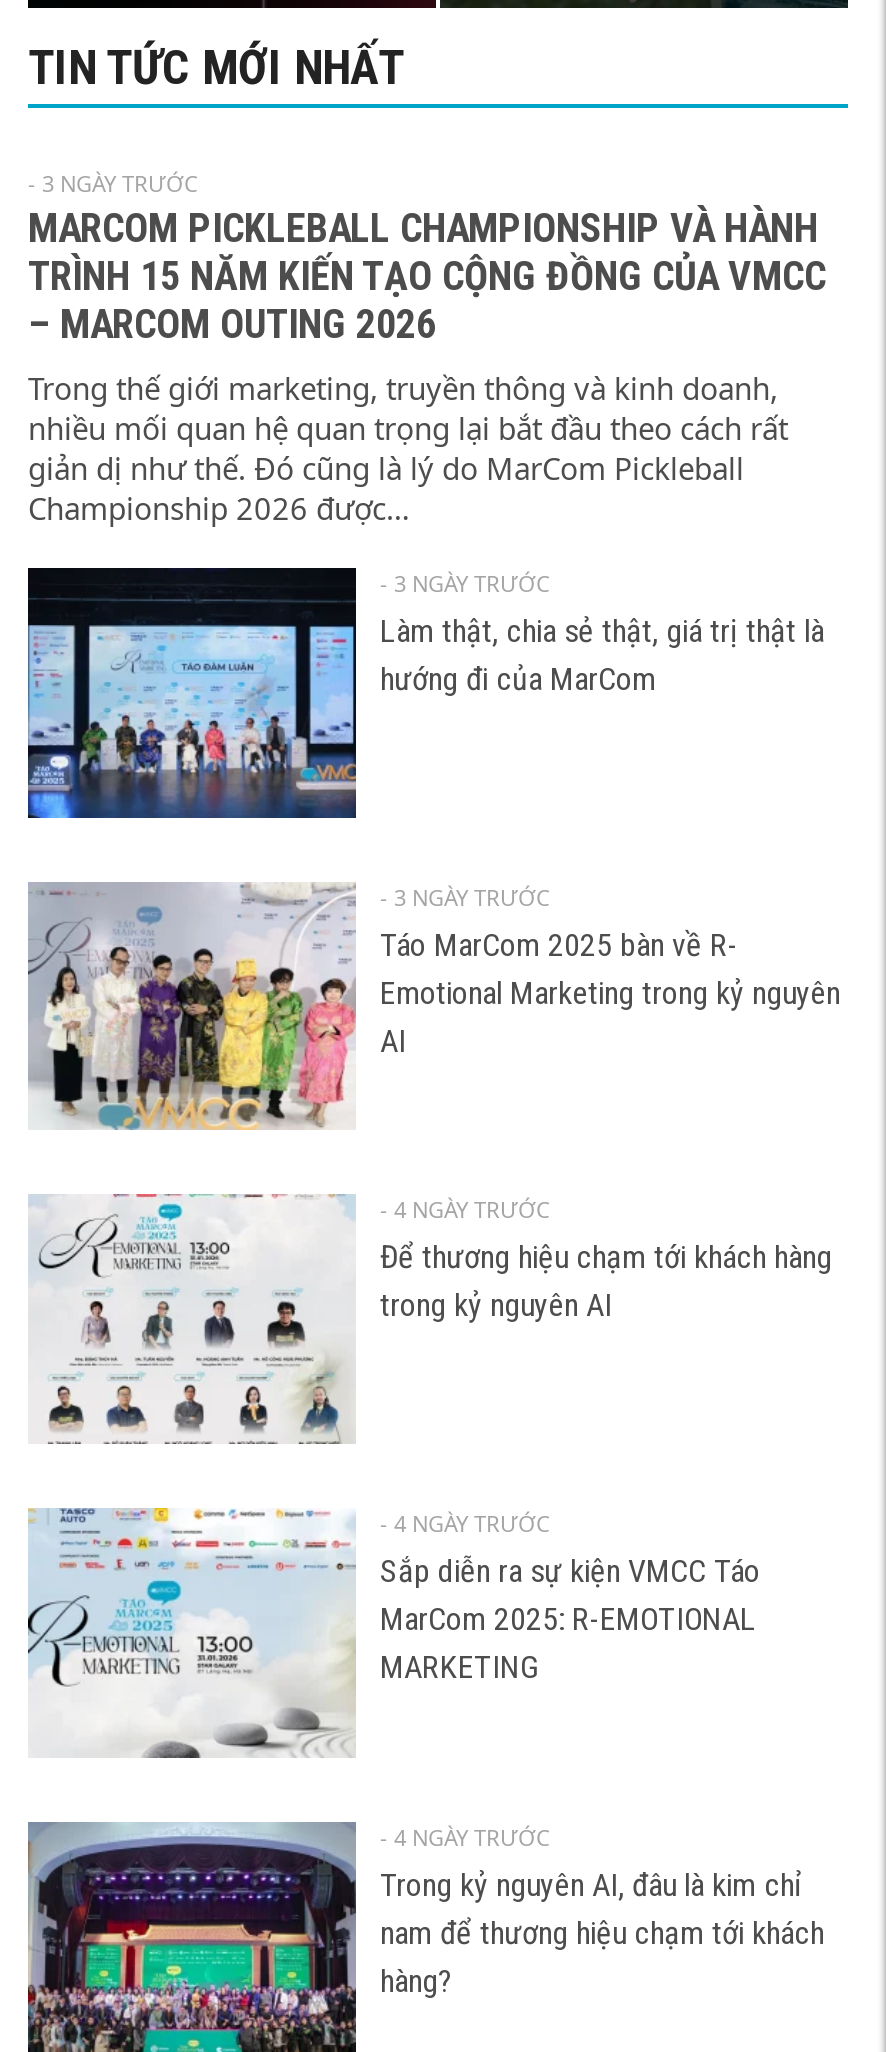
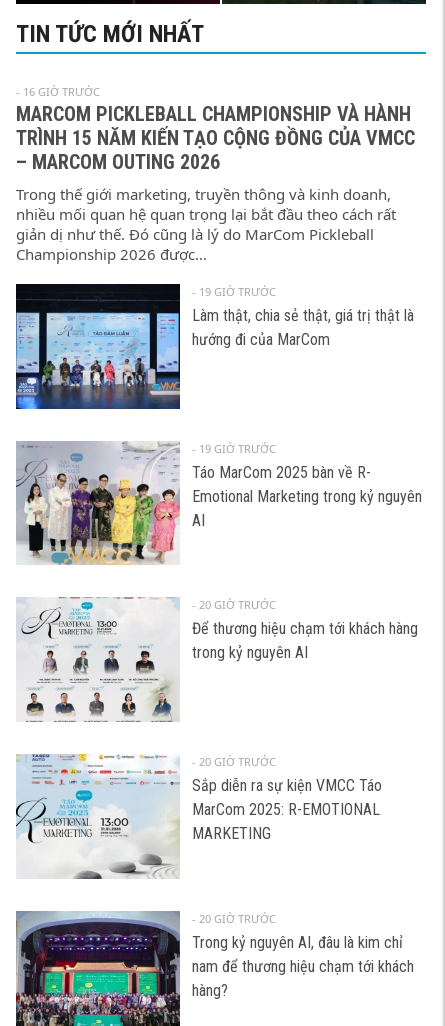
[28,168,198,198] - 3 NGÀY TRƯỚC -> [16,84,100,99] - 16 GIỜ TRƯỚC
[380,568,550,598] - 3 NGÀY TRƯỚC -> [192,284,276,299] - 19 GIỜ TRƯỚC
[380,881,550,911] - 3 NGÀY TRƯỚC -> [192,441,276,456] - 19 GIỜ TRƯỚC
[380,1195,550,1225] - 4 NGÀY TRƯỚC -> [192,597,276,612] - 20 GIỜ TRƯỚC
[380,1508,550,1538] - 4 NGÀY TRƯỚC -> [192,754,276,769] - 20 GIỜ TRƯỚC
[380,1822,550,1852] - 4 NGÀY TRƯỚC -> [192,911,276,926] - 20 GIỜ TRƯỚC

